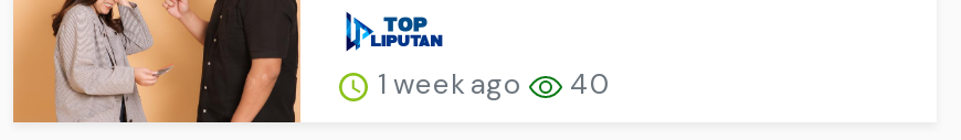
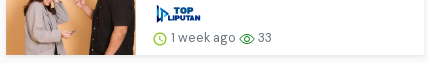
[371,64,610,102] 1 week ago 40 -> [168,29,272,46] 1 week ago 33

